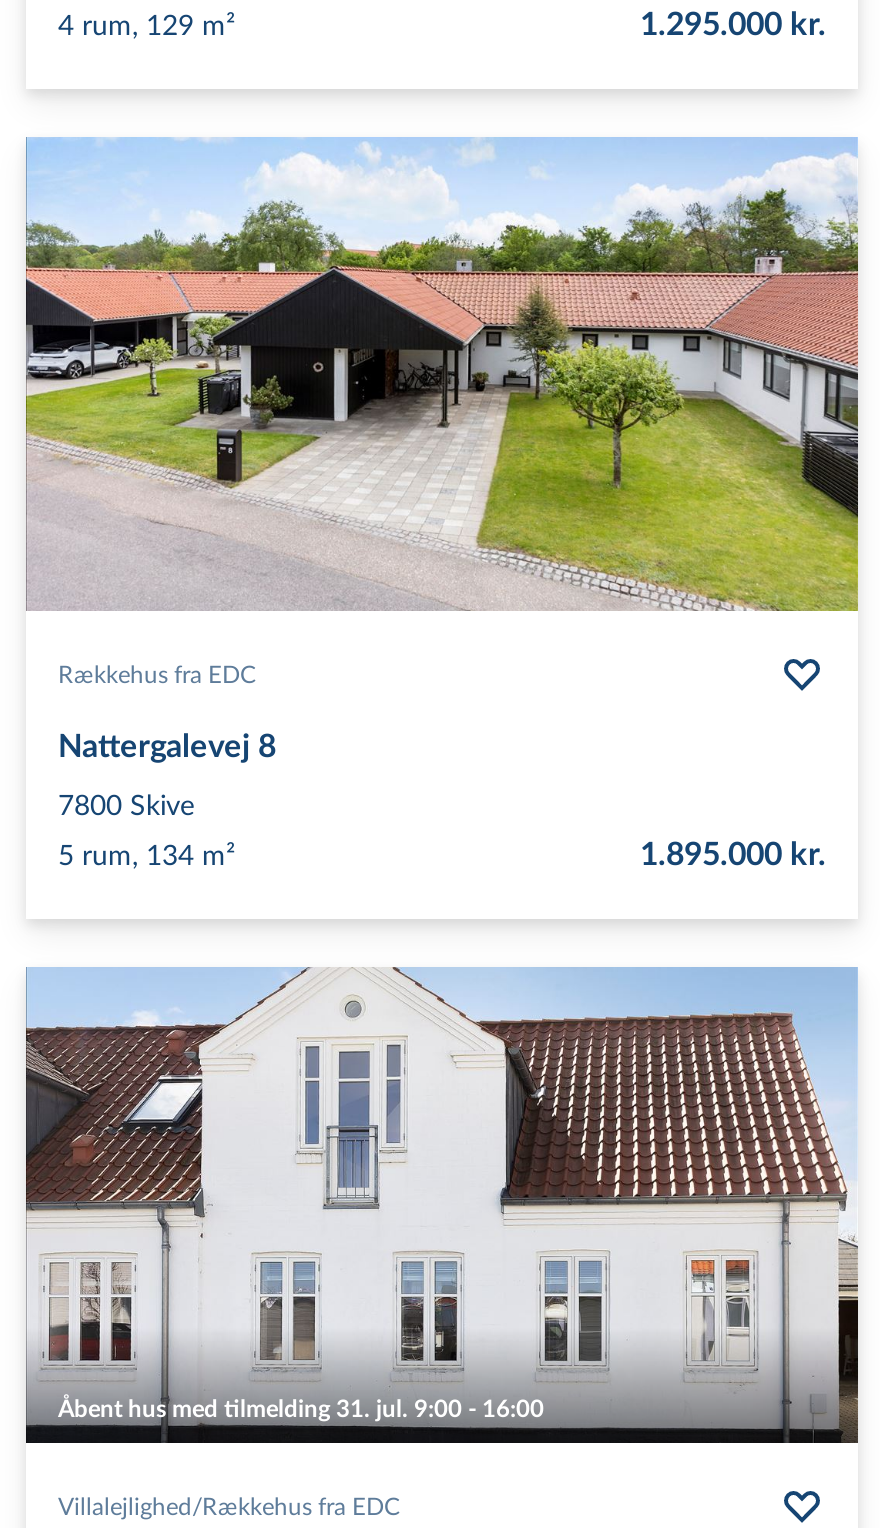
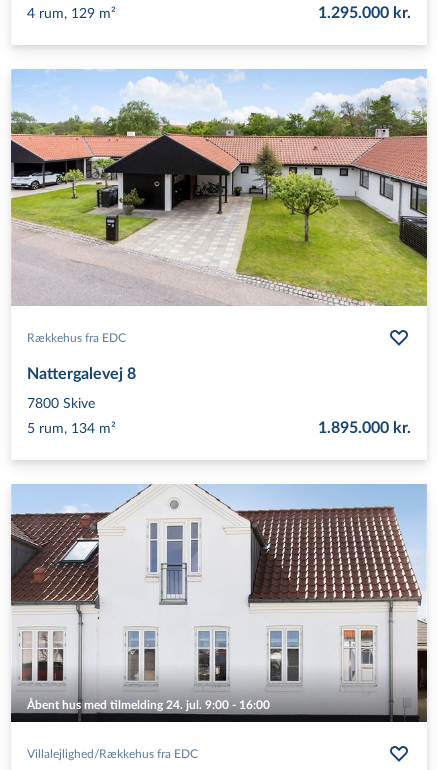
[58,1397,544,1421] Åbent hus med tilmelding 31. jul. 9:00 - 16:00 -> [27,699,270,711] Åbent hus med tilmelding 24. jul. 9:00 - 16:00

